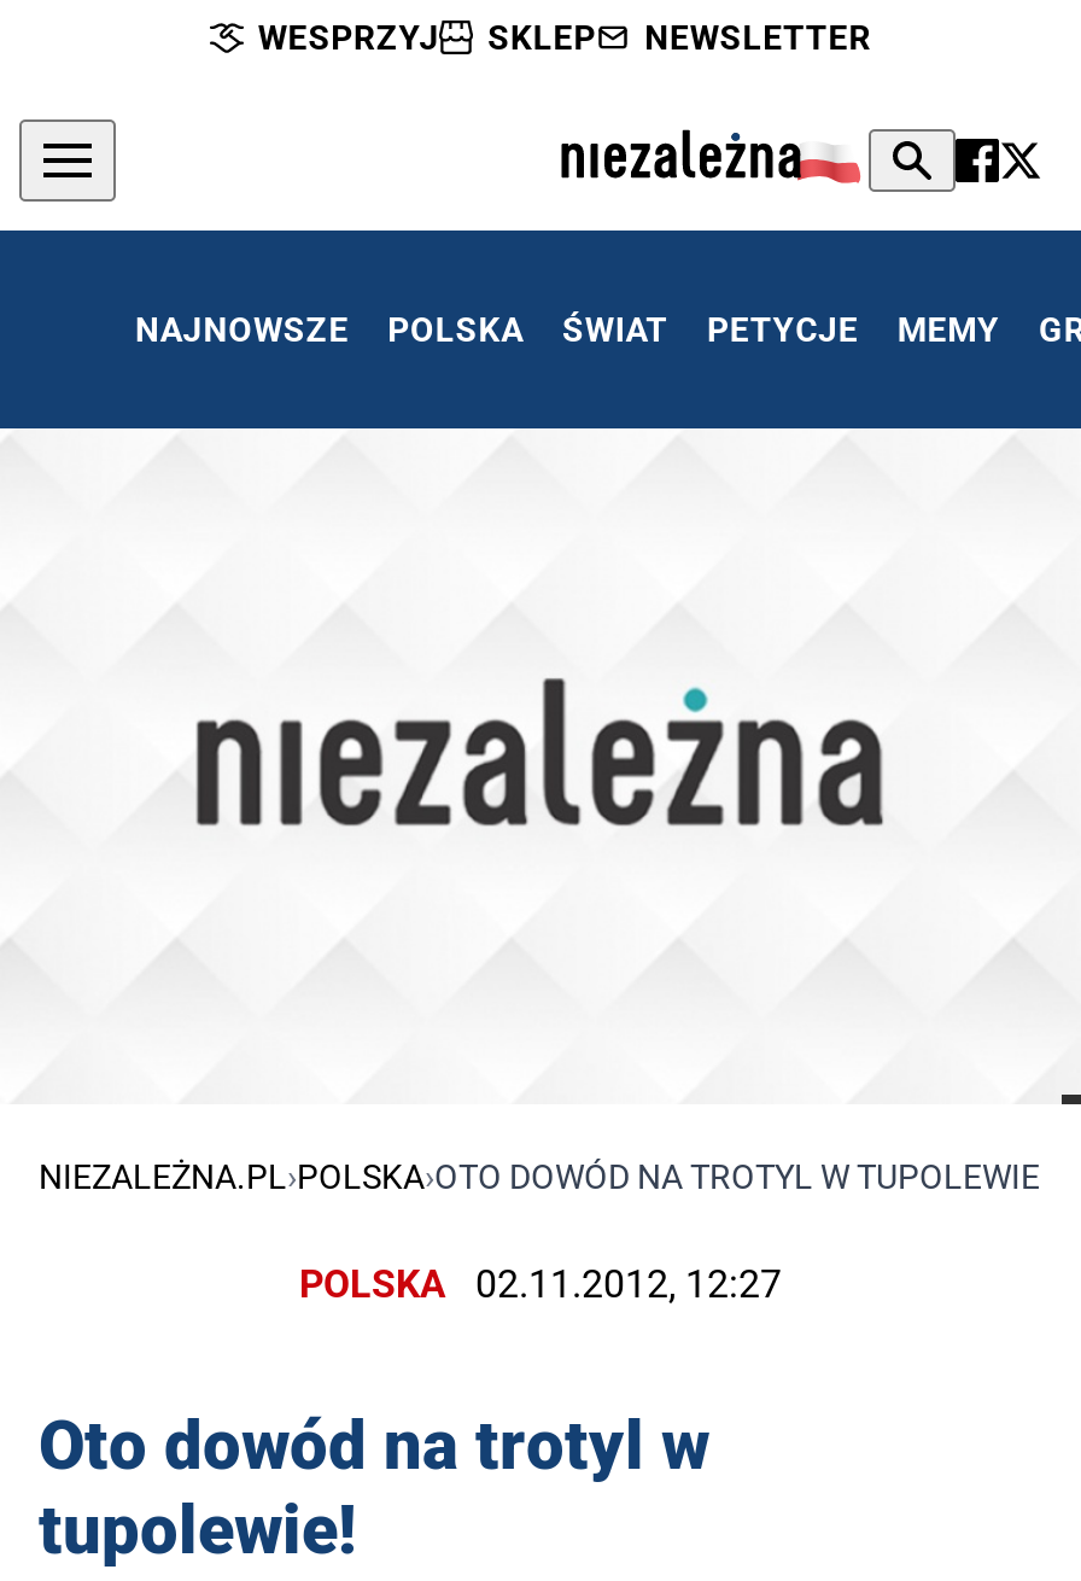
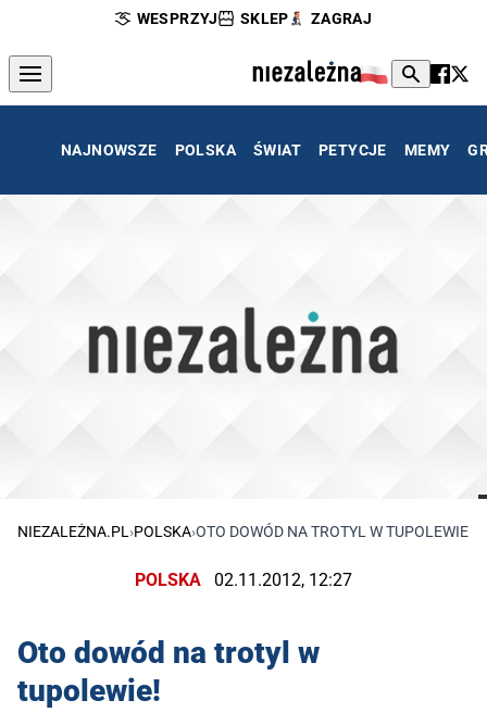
[644,18,871,57] NEWSLETTER -> [311,10,372,27] ZAGRAJ

